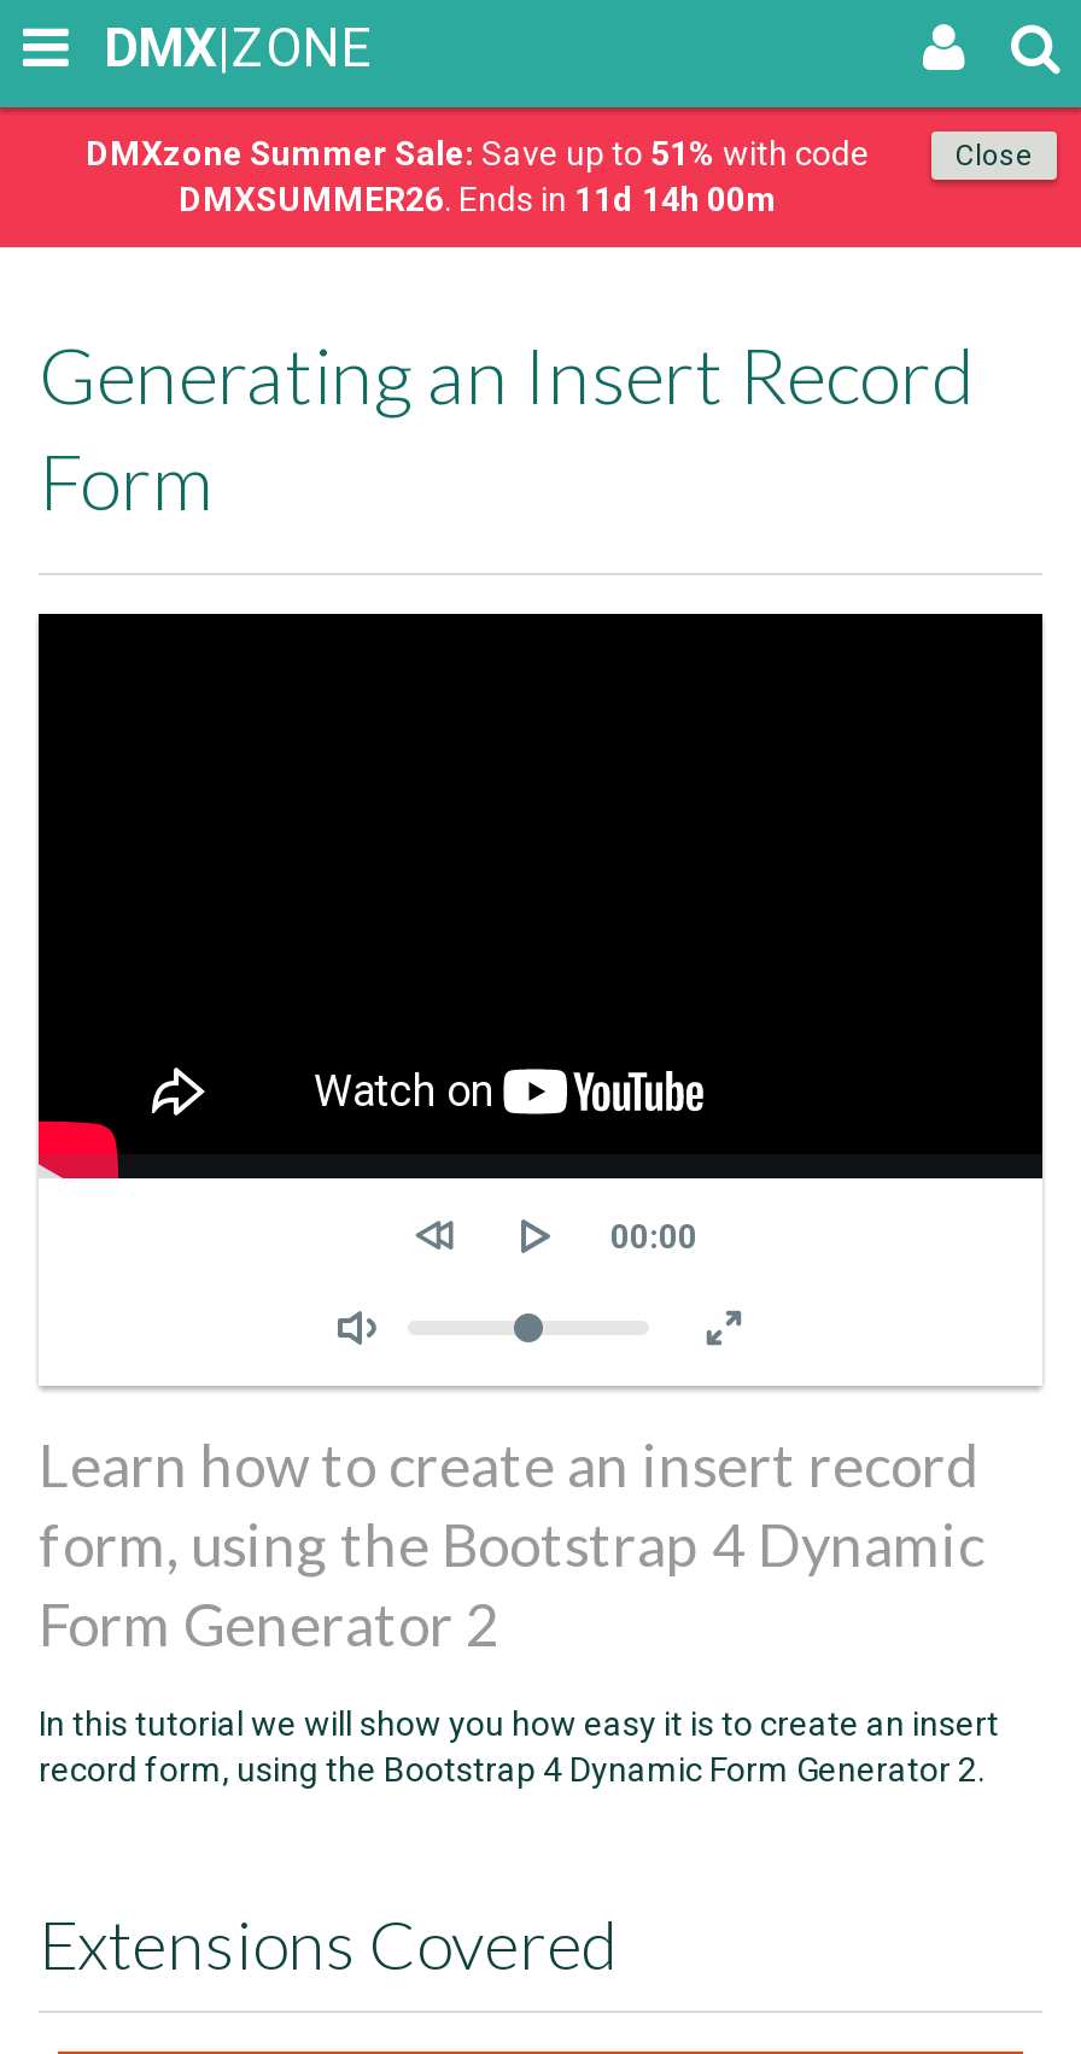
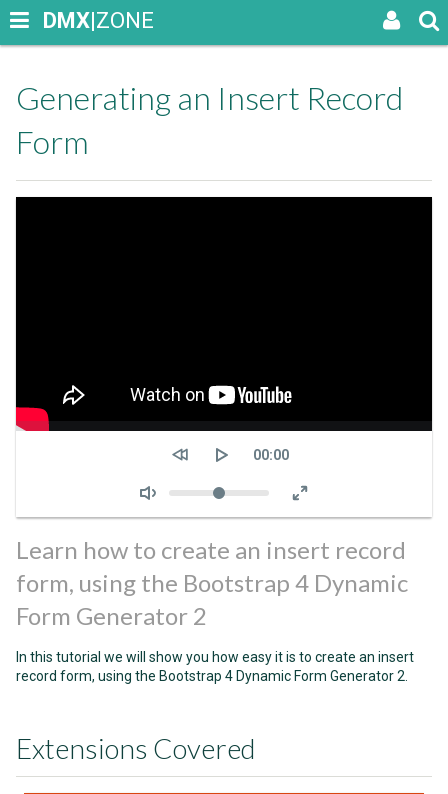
[7,105,1074,250] [image] | Close | DMXzone Summer Sale: Save up to 51% with code | DMXSUMMER26. Ends in 11d 14h 00m -> none

